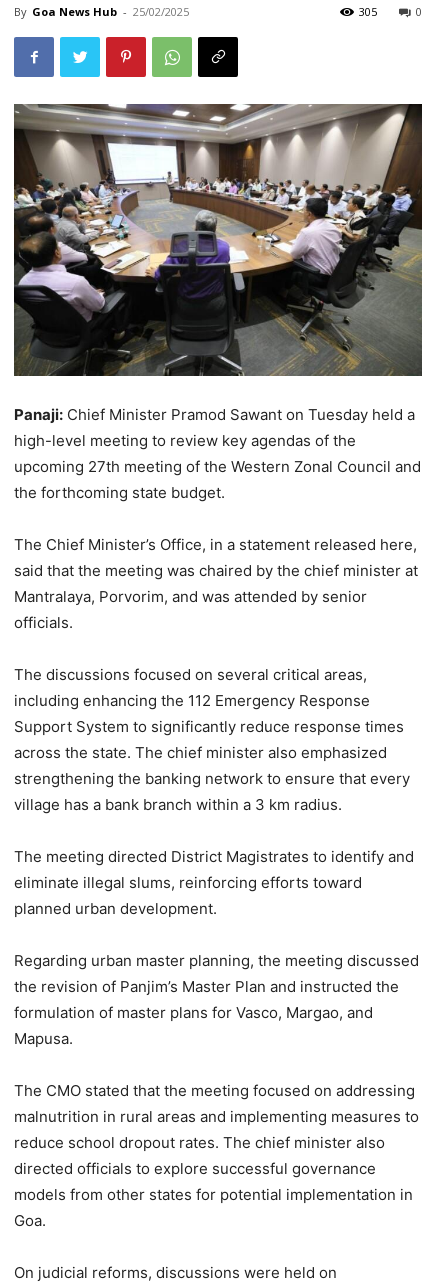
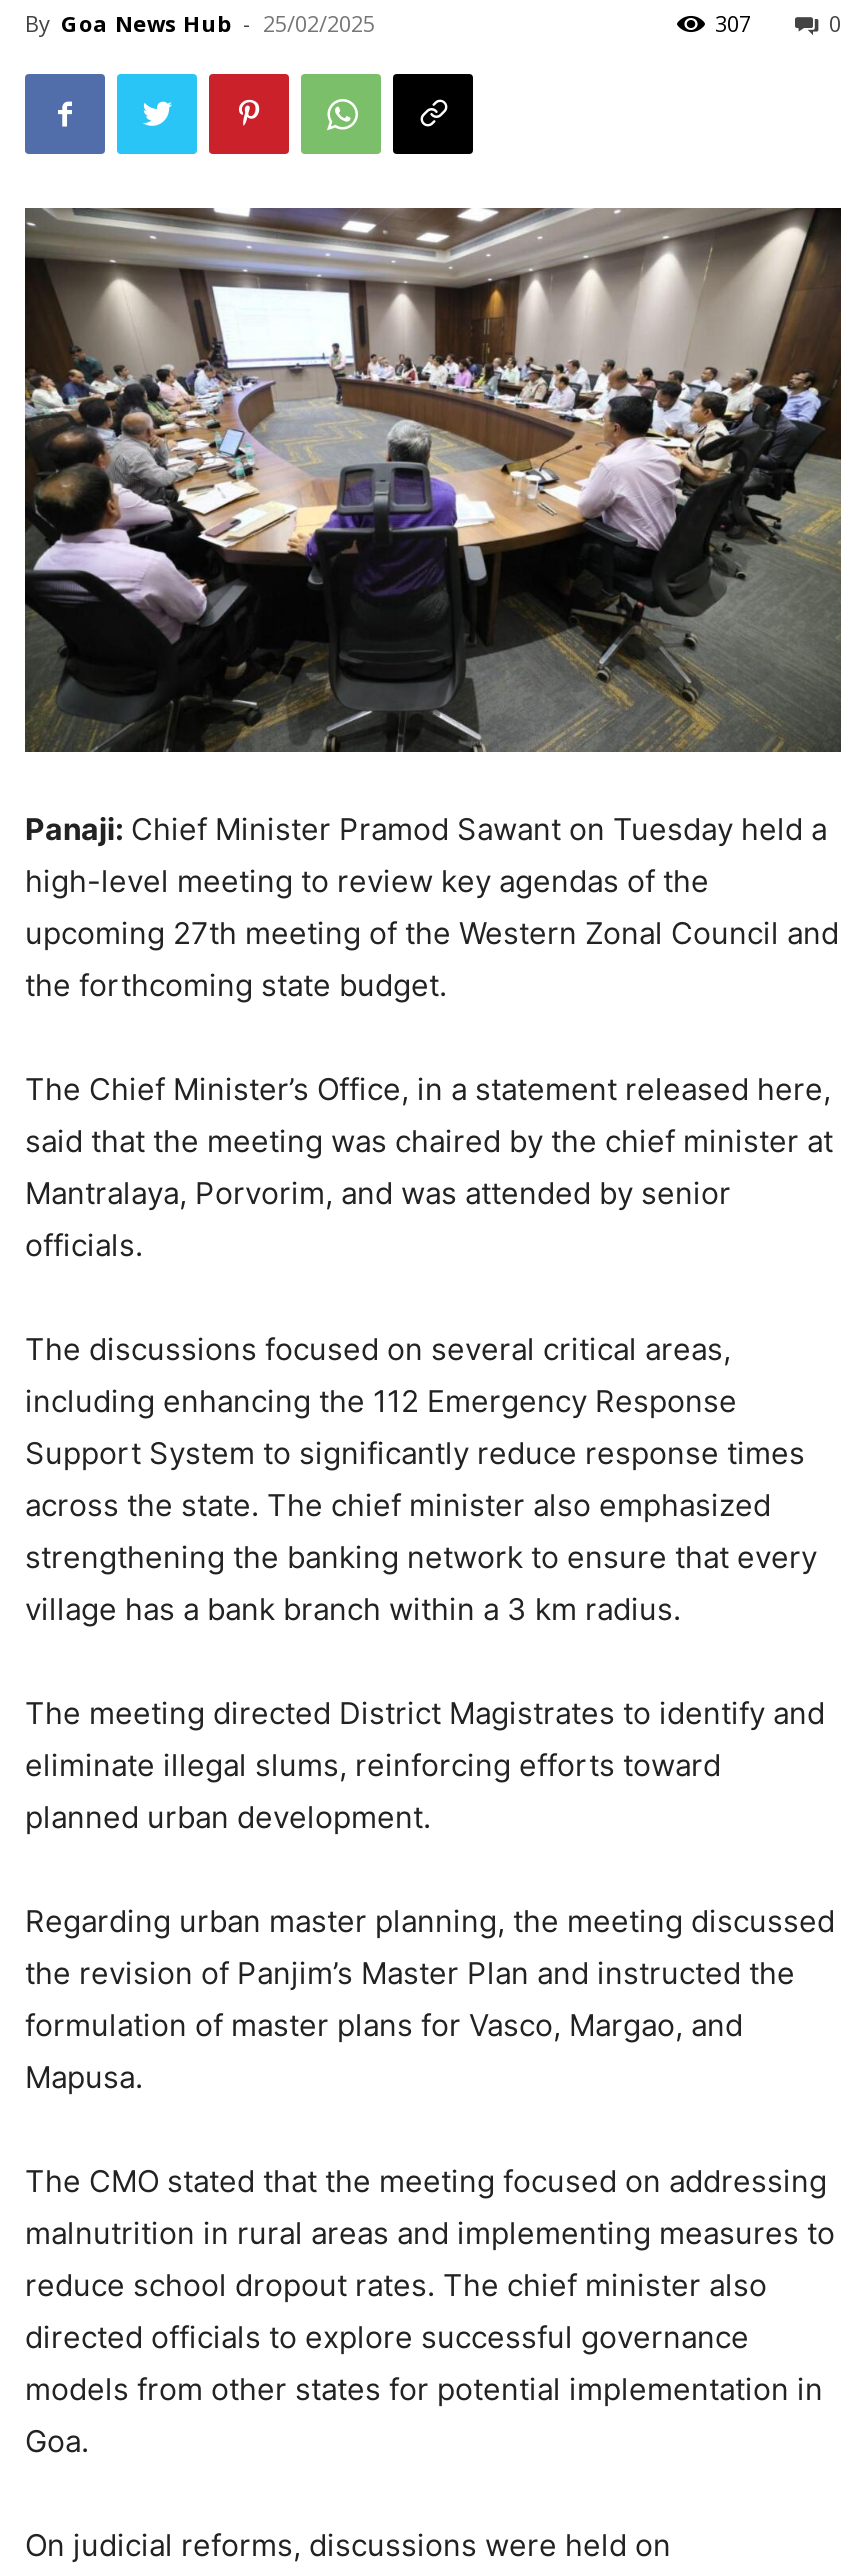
[359,4,377,19] 305 -> [715,8,751,38] 307

